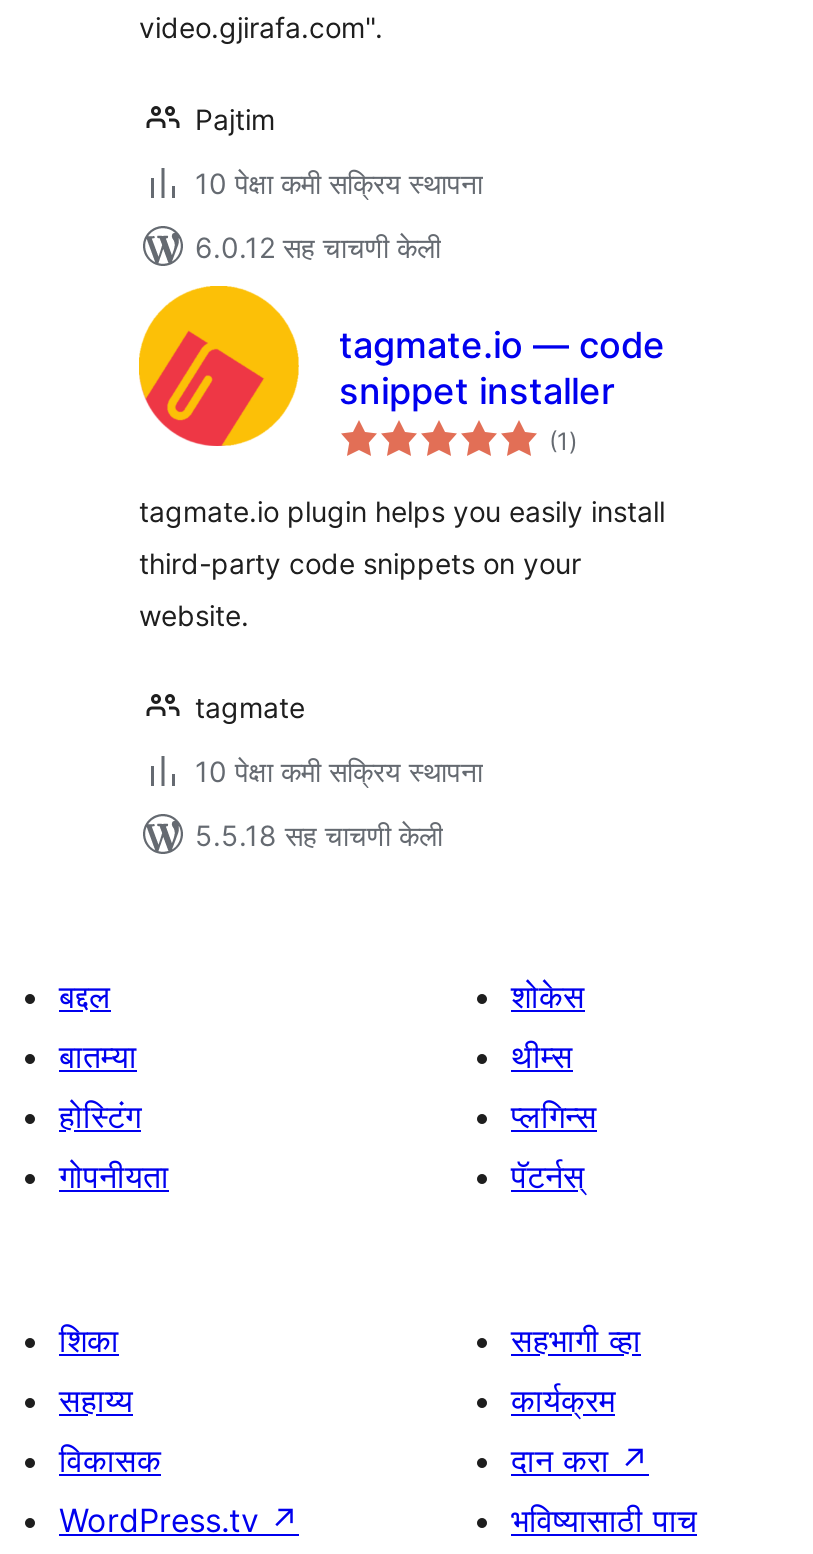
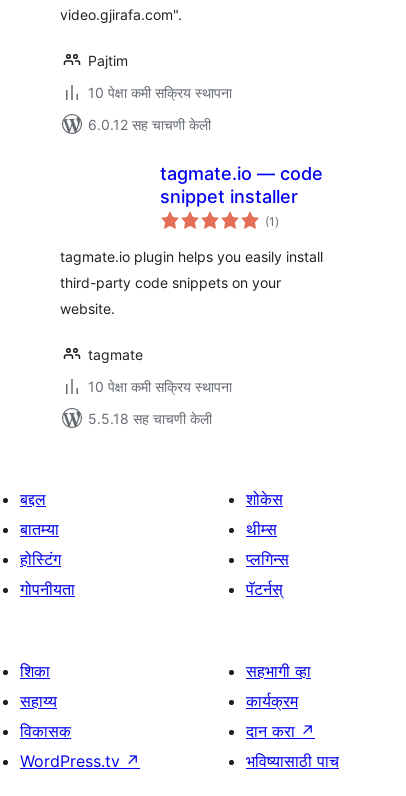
[137,284,301,448] [image] -> none

